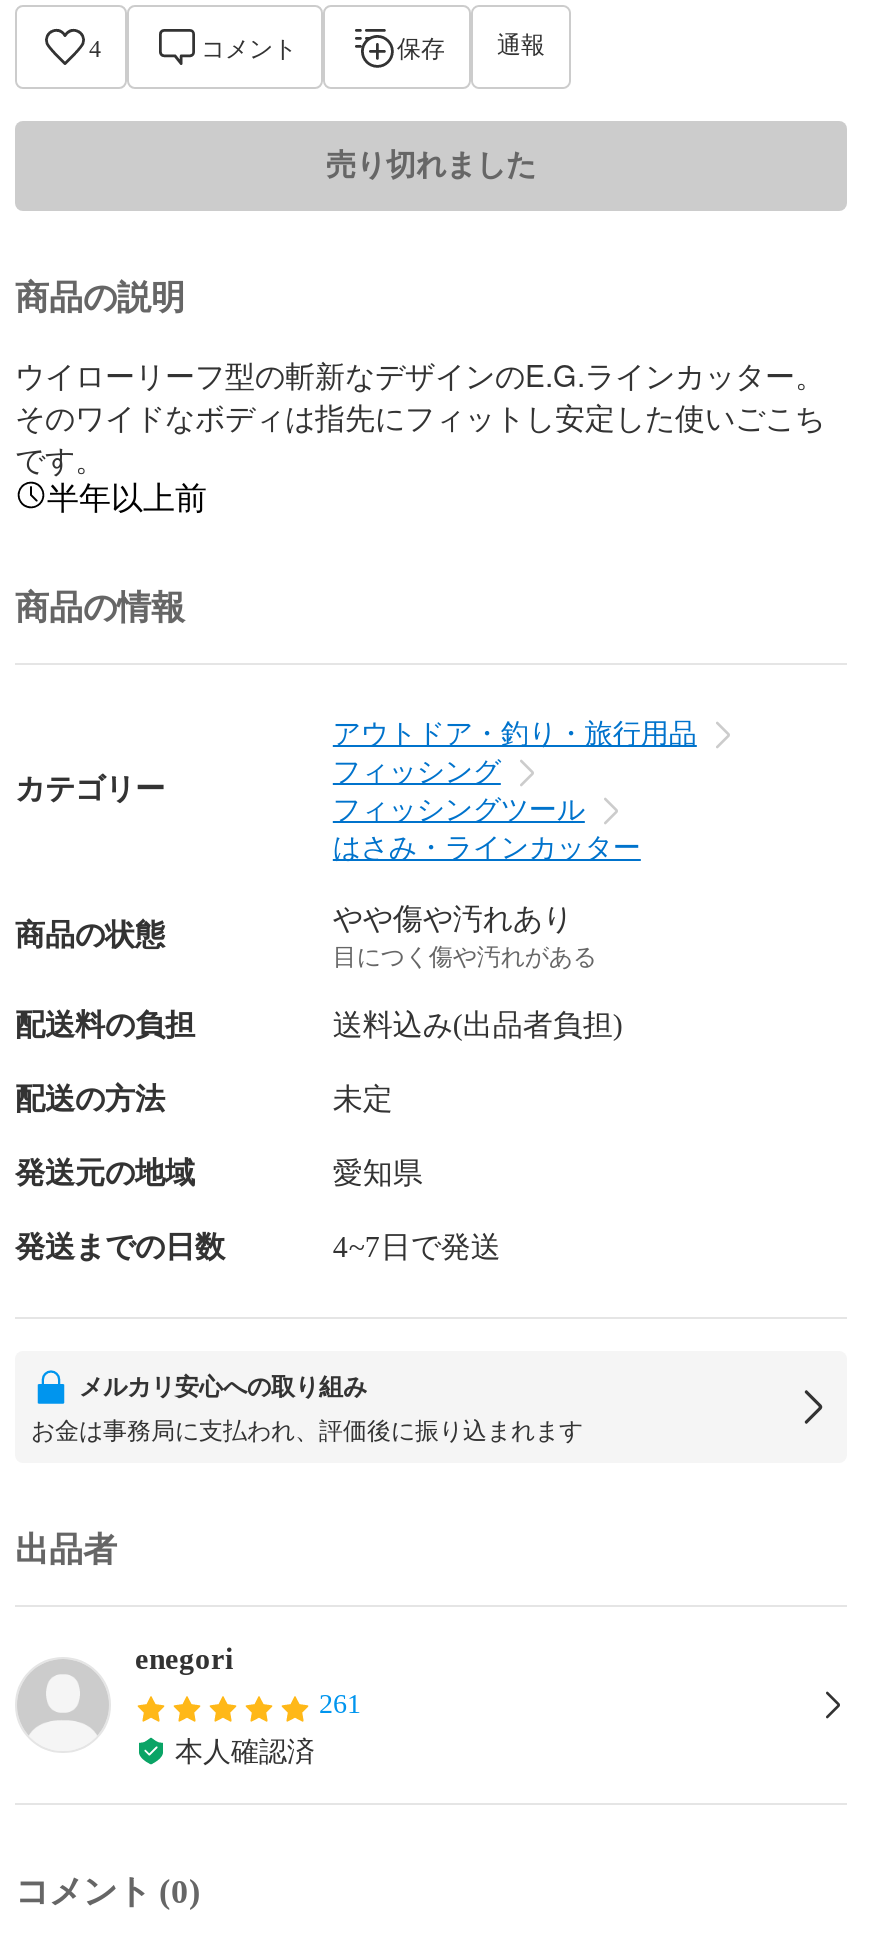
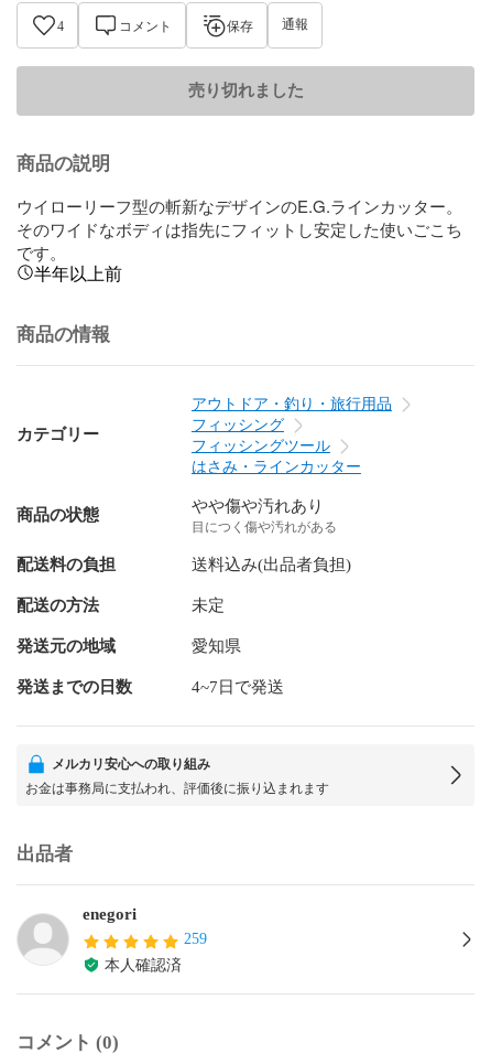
[319,1688,361,1718] 261 -> [184,930,207,947] 259

